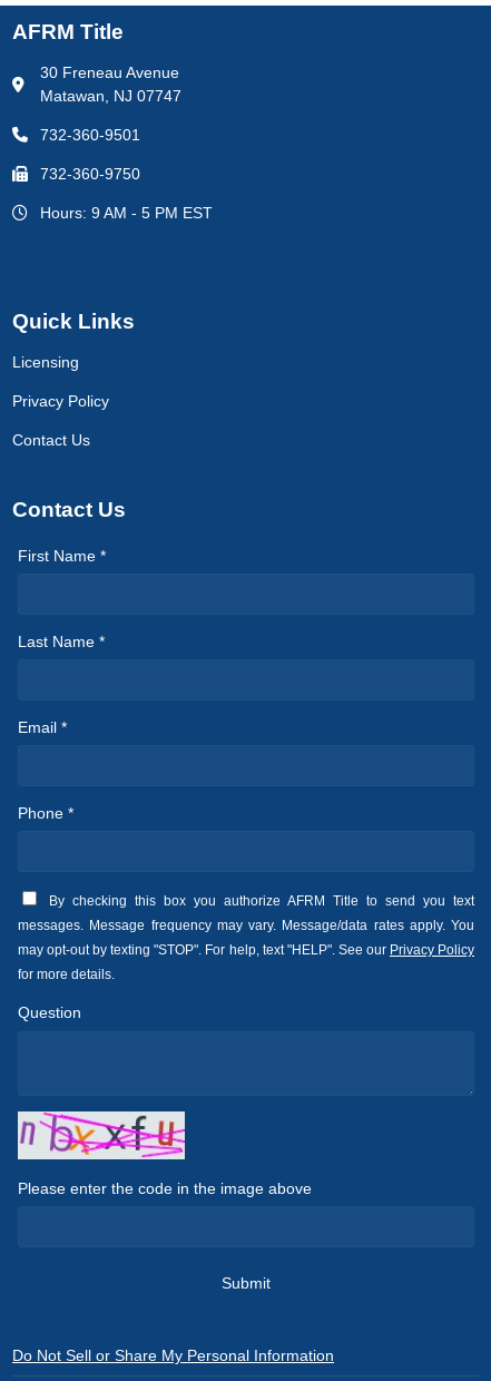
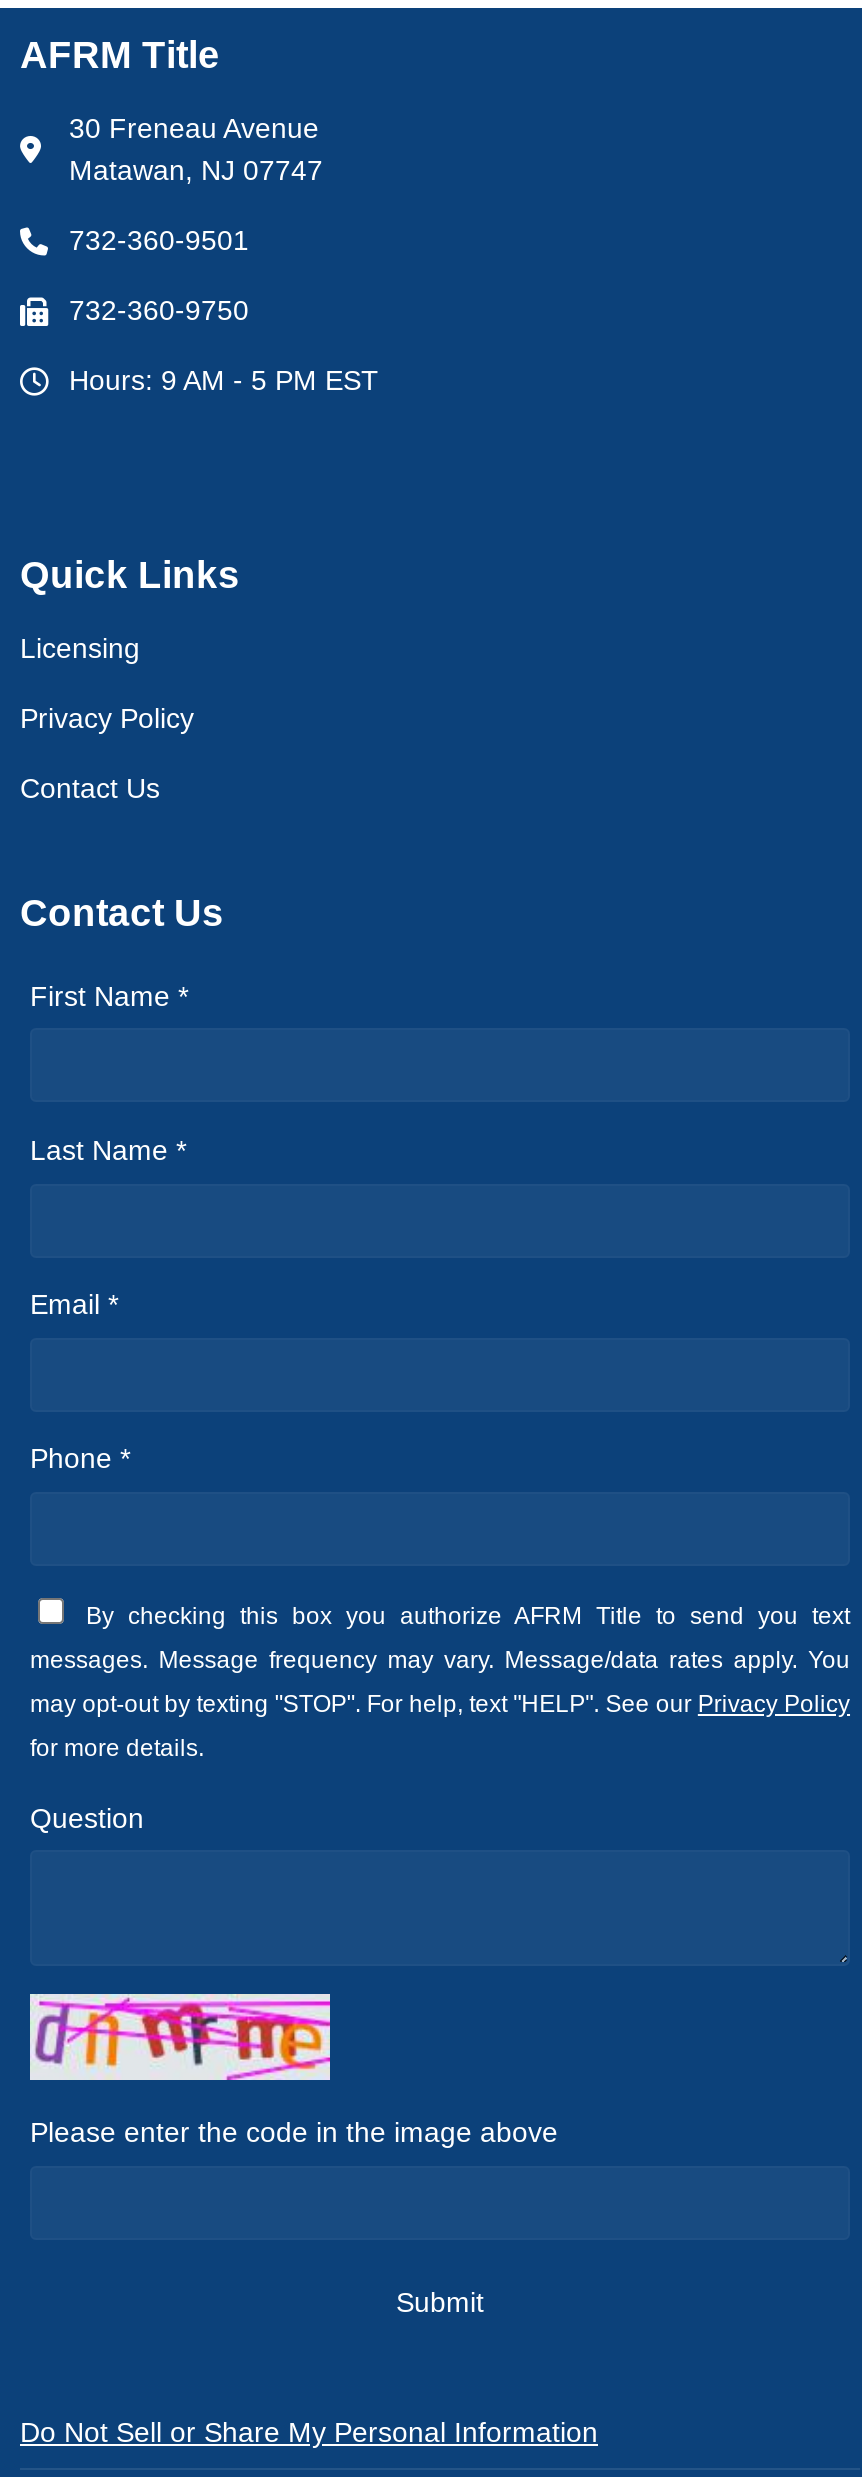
[20,1110,186,1160] [image] -> [34,1991,332,2083] [image]

